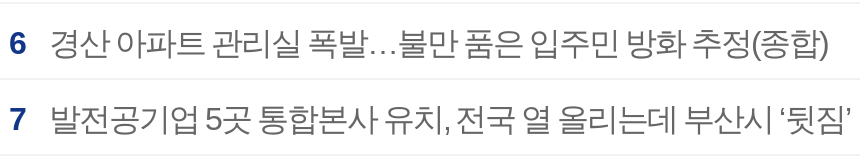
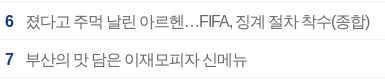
[49,26,827,60] 경산 아파트 관리실 폭발…불만 품은 입주민 방화 추정(종합) -> [25,13,369,30] 졌다고 주먹 날린 아르헨…FIFA, 징계 절차 착수(종합)
[49,102,851,136] 발전공기업 5곳 통합본사 유치, 전국 열 올리는데 부산시 ‘뒷짐’ -> [25,51,247,68] 부산의 맛 담은 이재모피자 신메뉴

